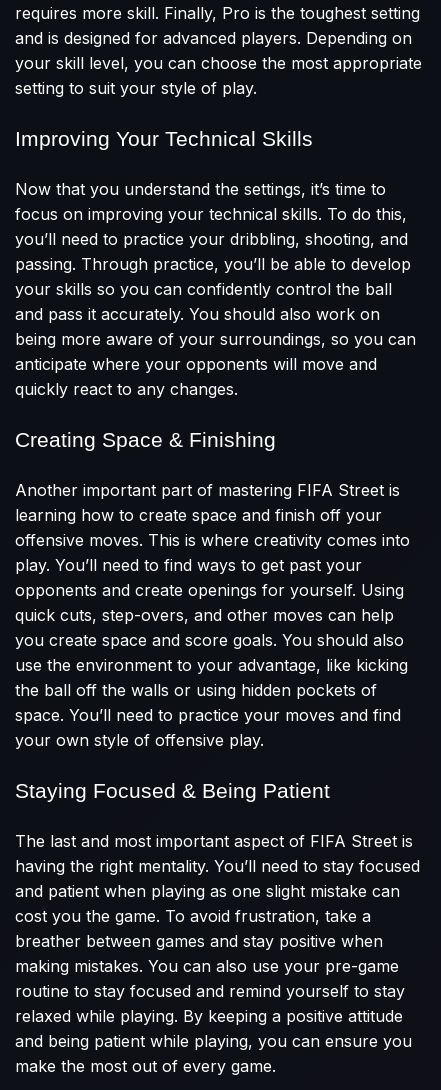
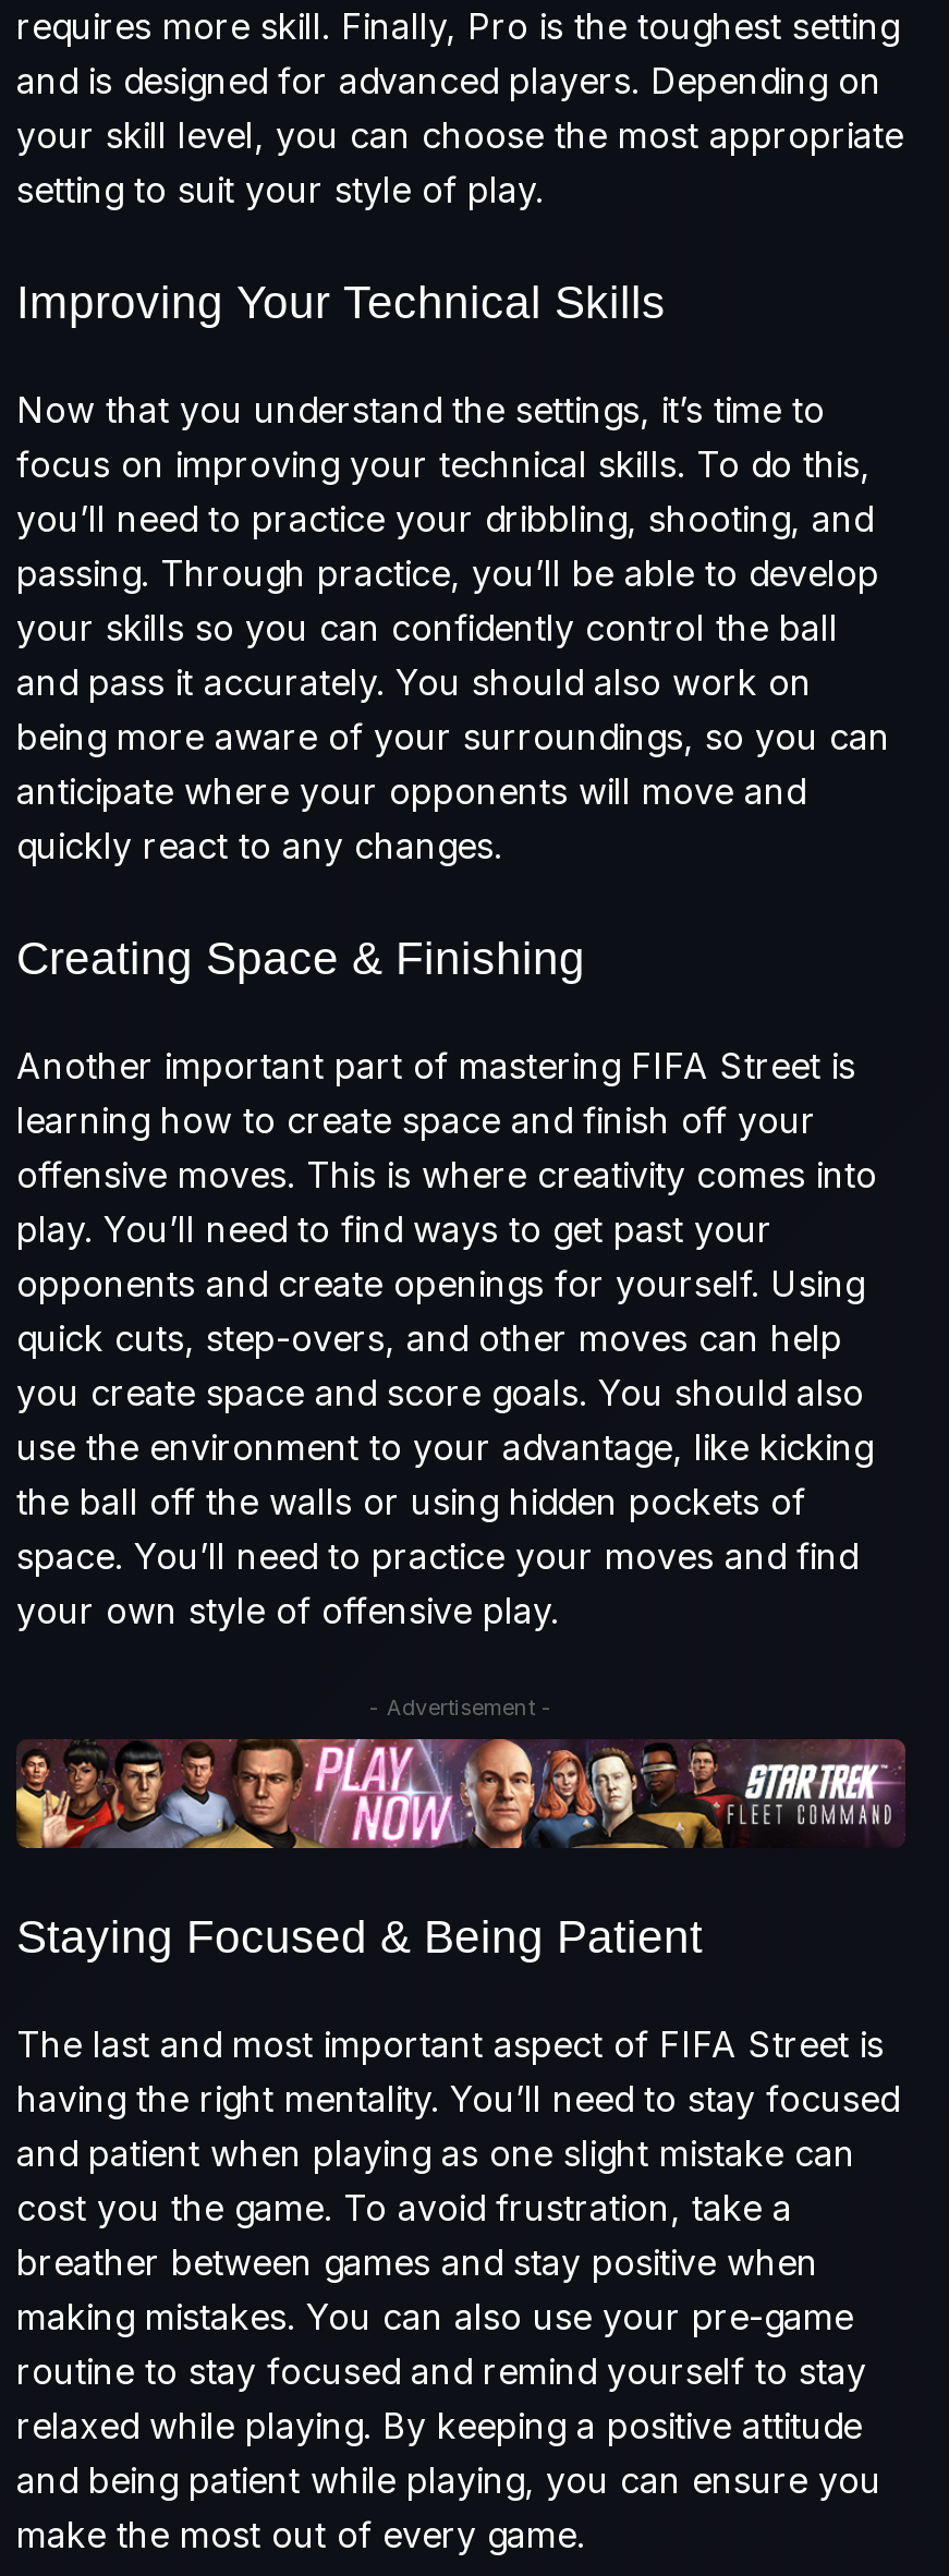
none -> [14,1737,908,1850] [image]
none -> [369,1693,552,1720] - Advertisement -

